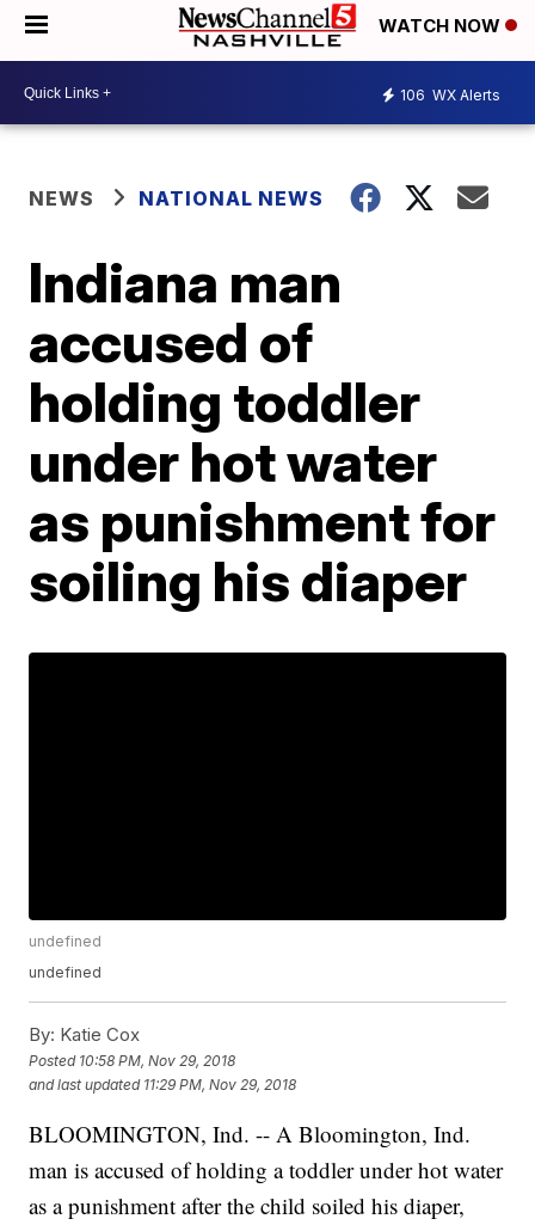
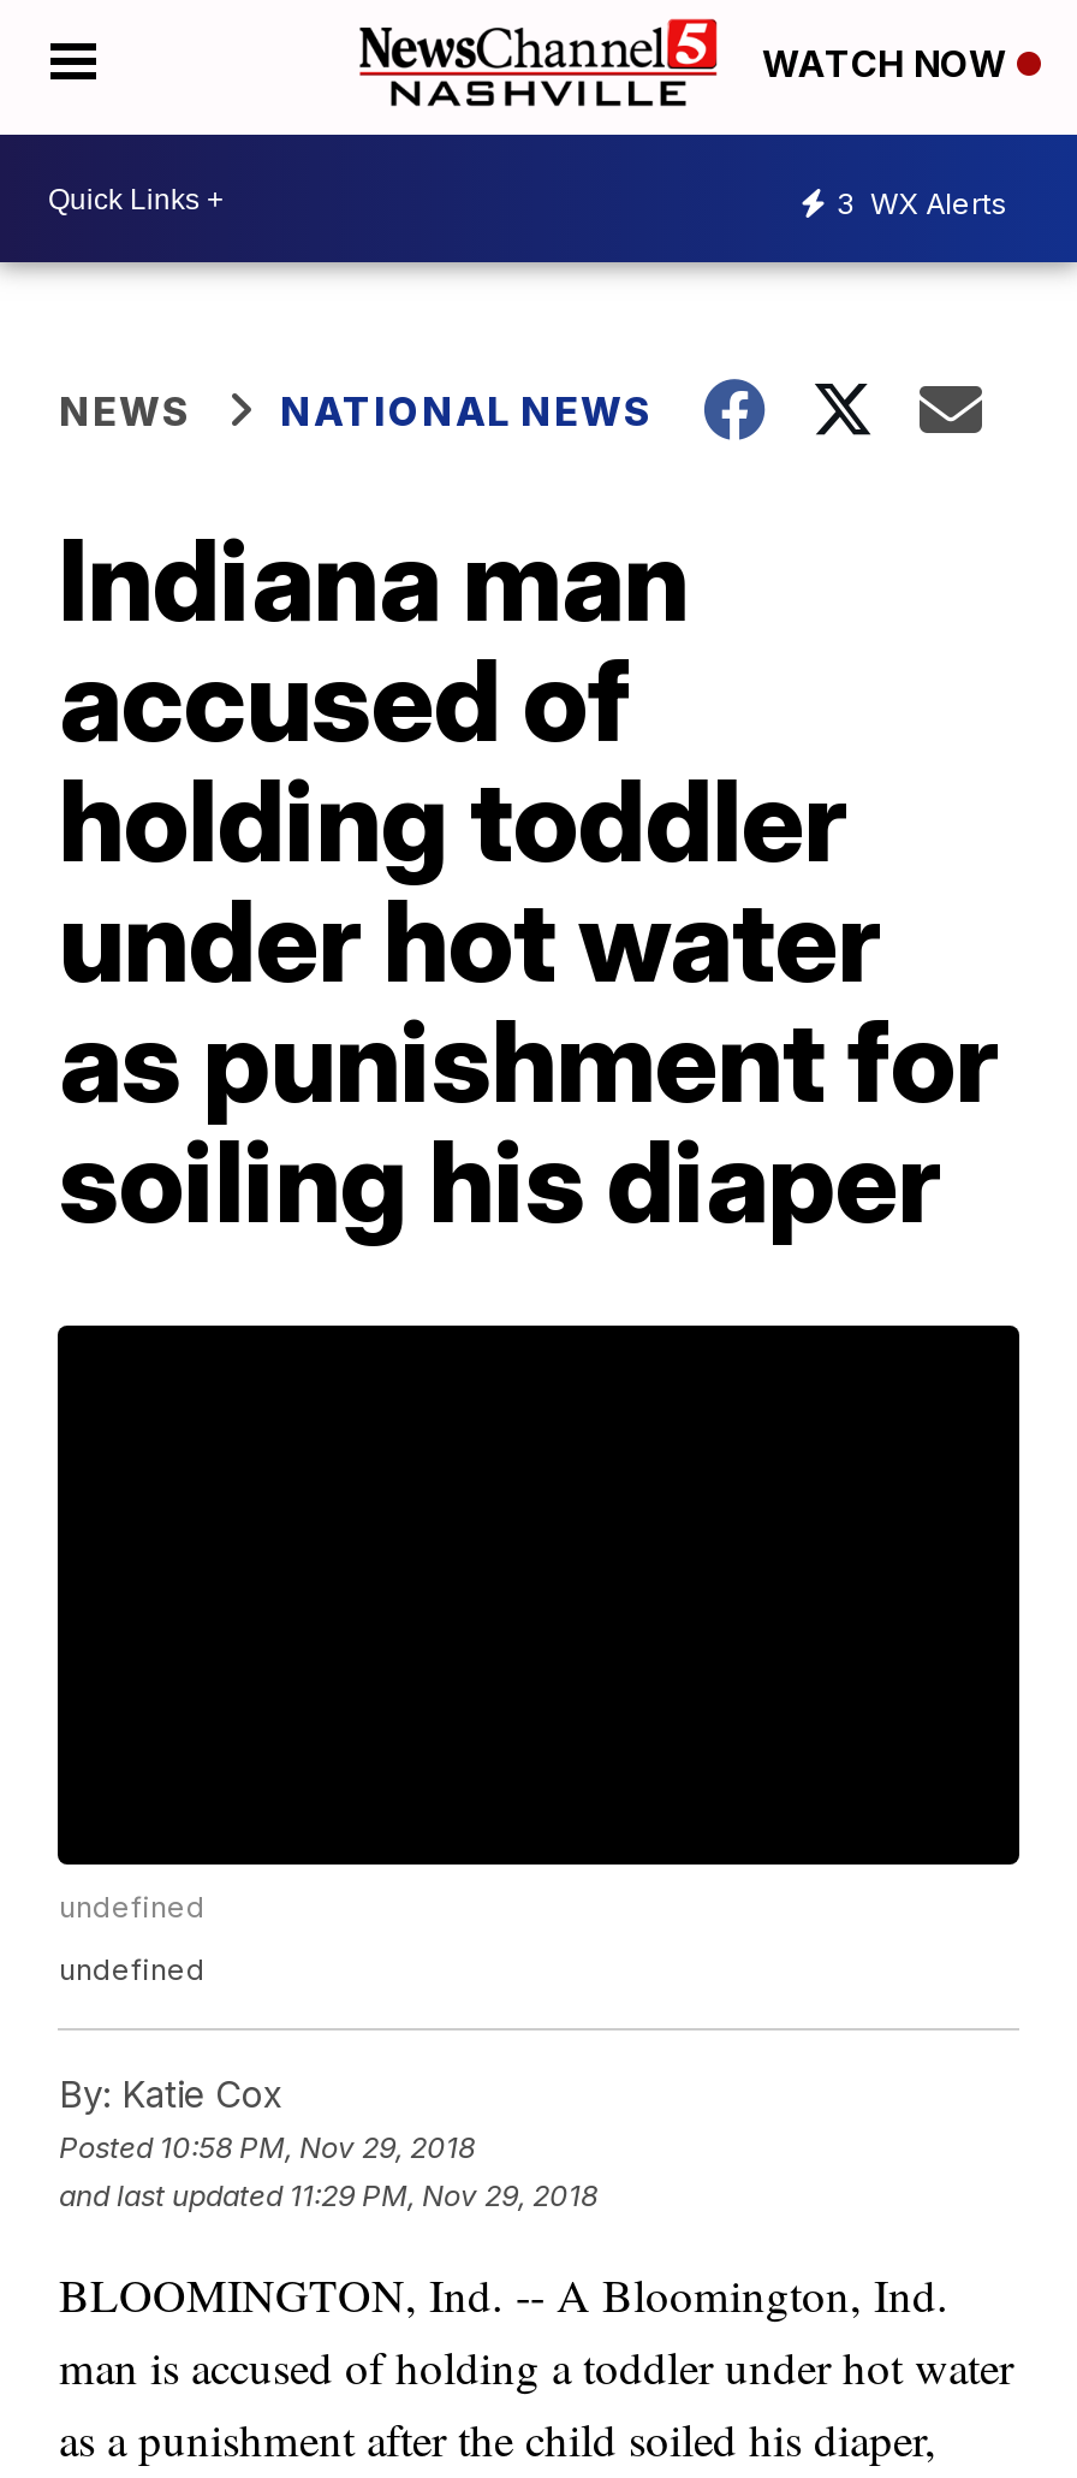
[400,85,500,103] 106 WX Alerts -> [837,184,1007,220] 3 WX Alerts

